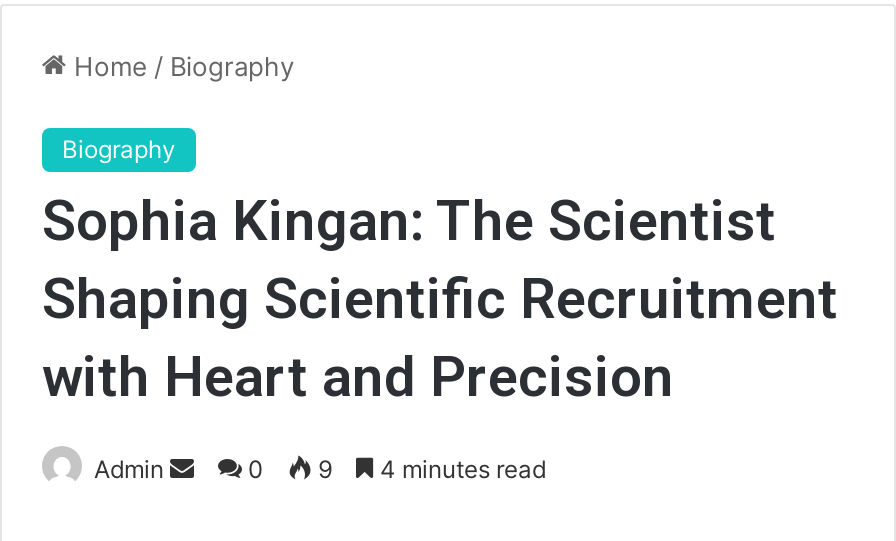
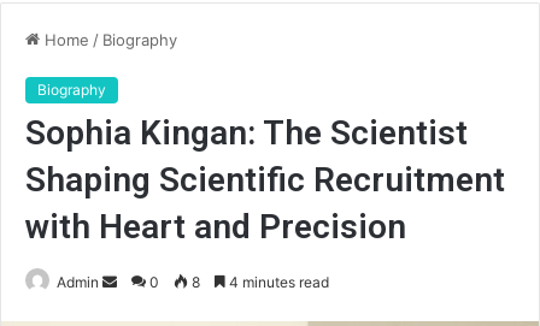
[312,454,332,484] 9 -> [188,273,200,291] 8

